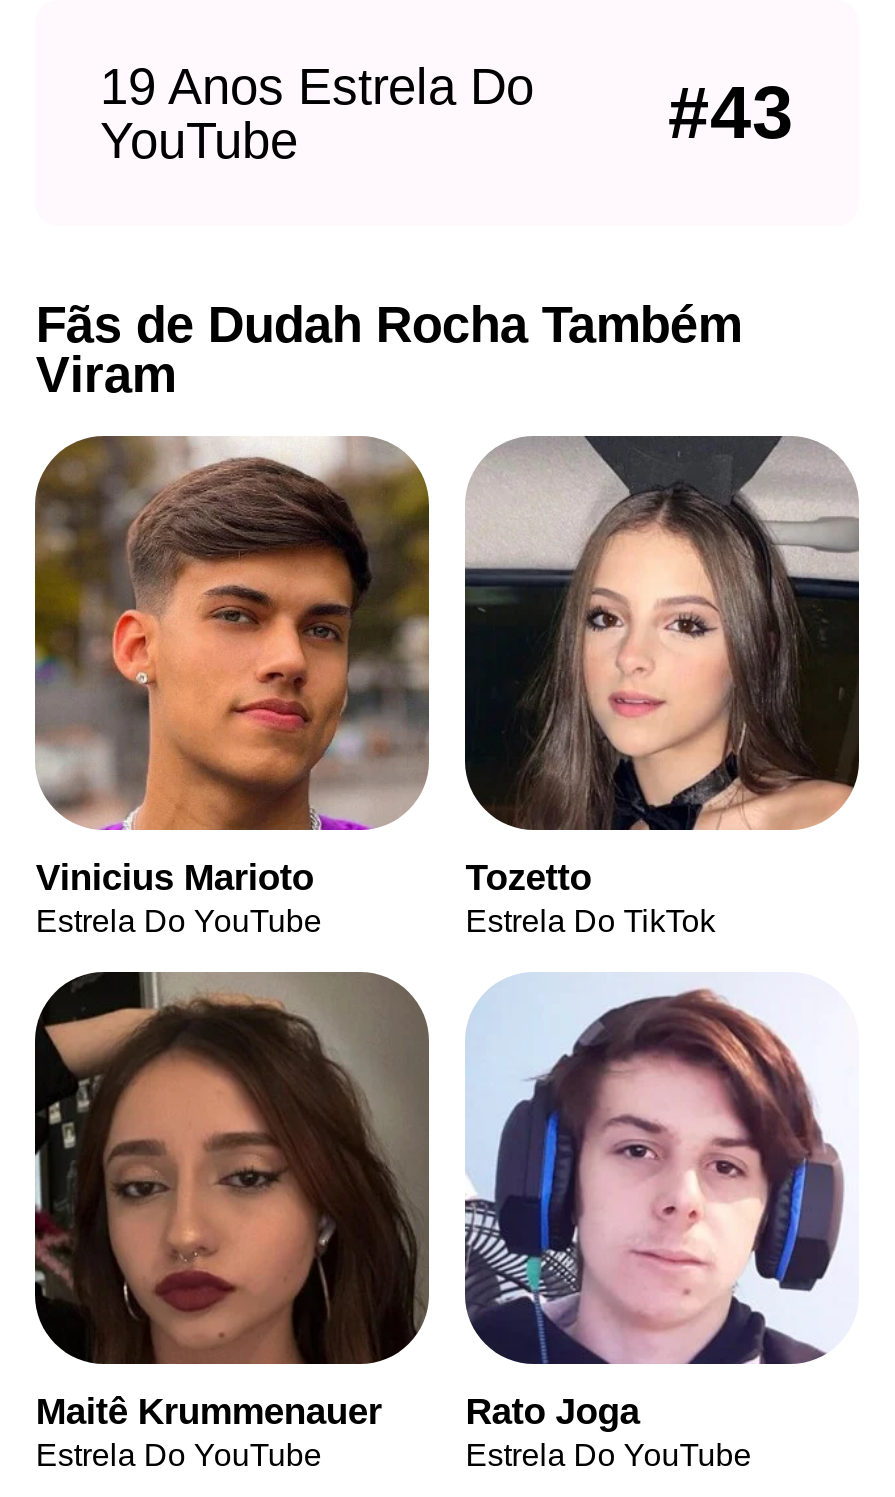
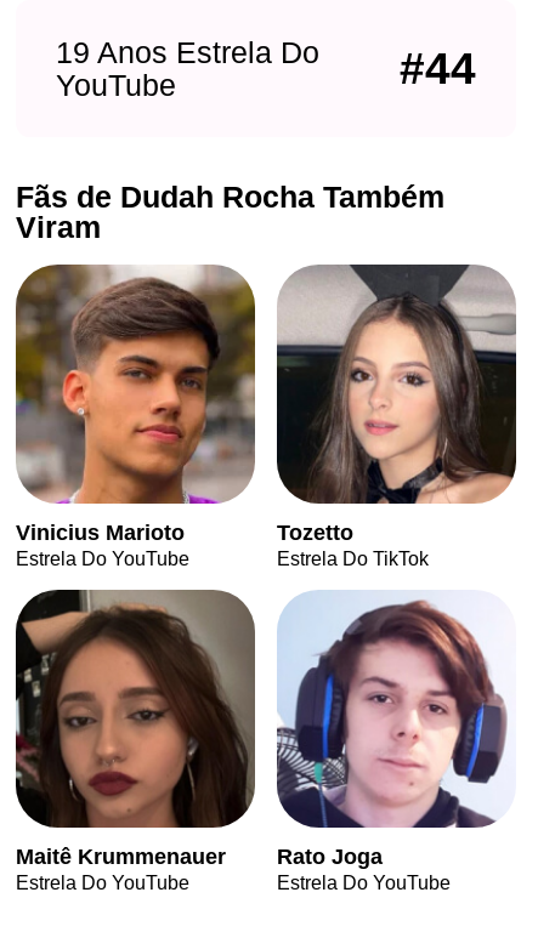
[668,72,794,154] #43 -> [400,44,477,94] #44

